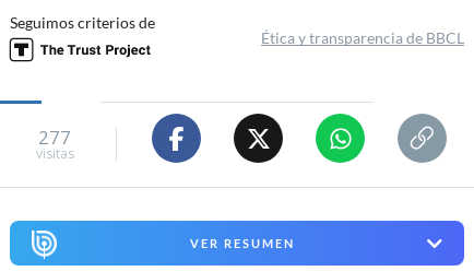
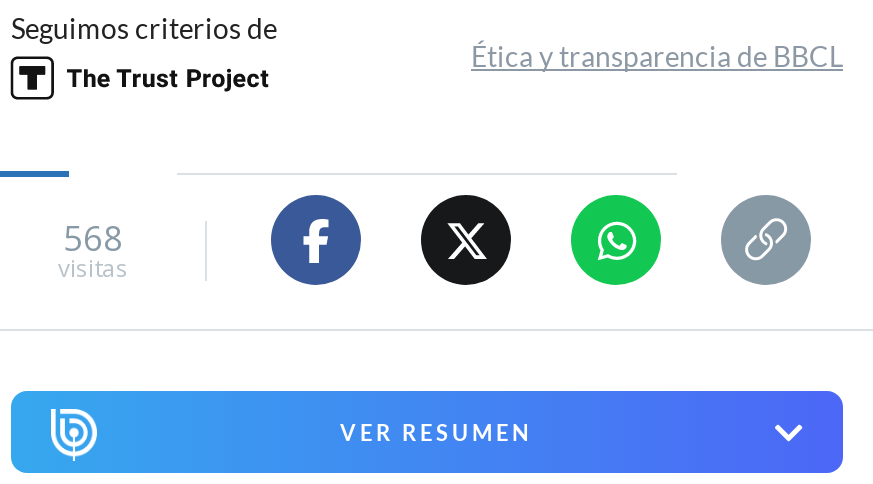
[38,125,71,150] 277 -> [63,215,123,261] 568

